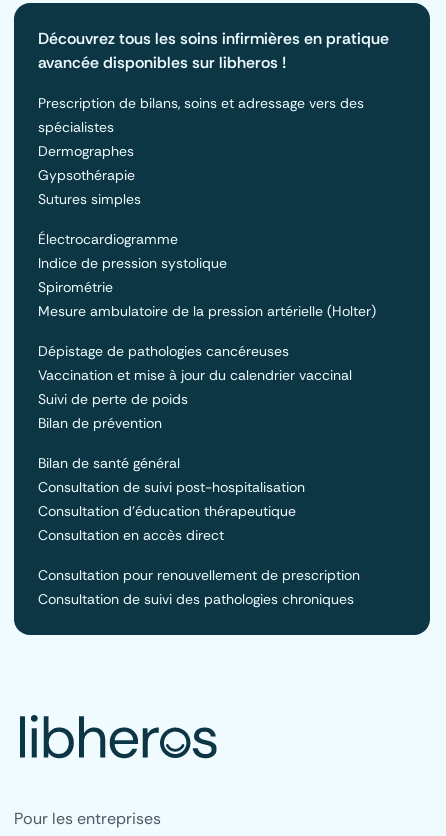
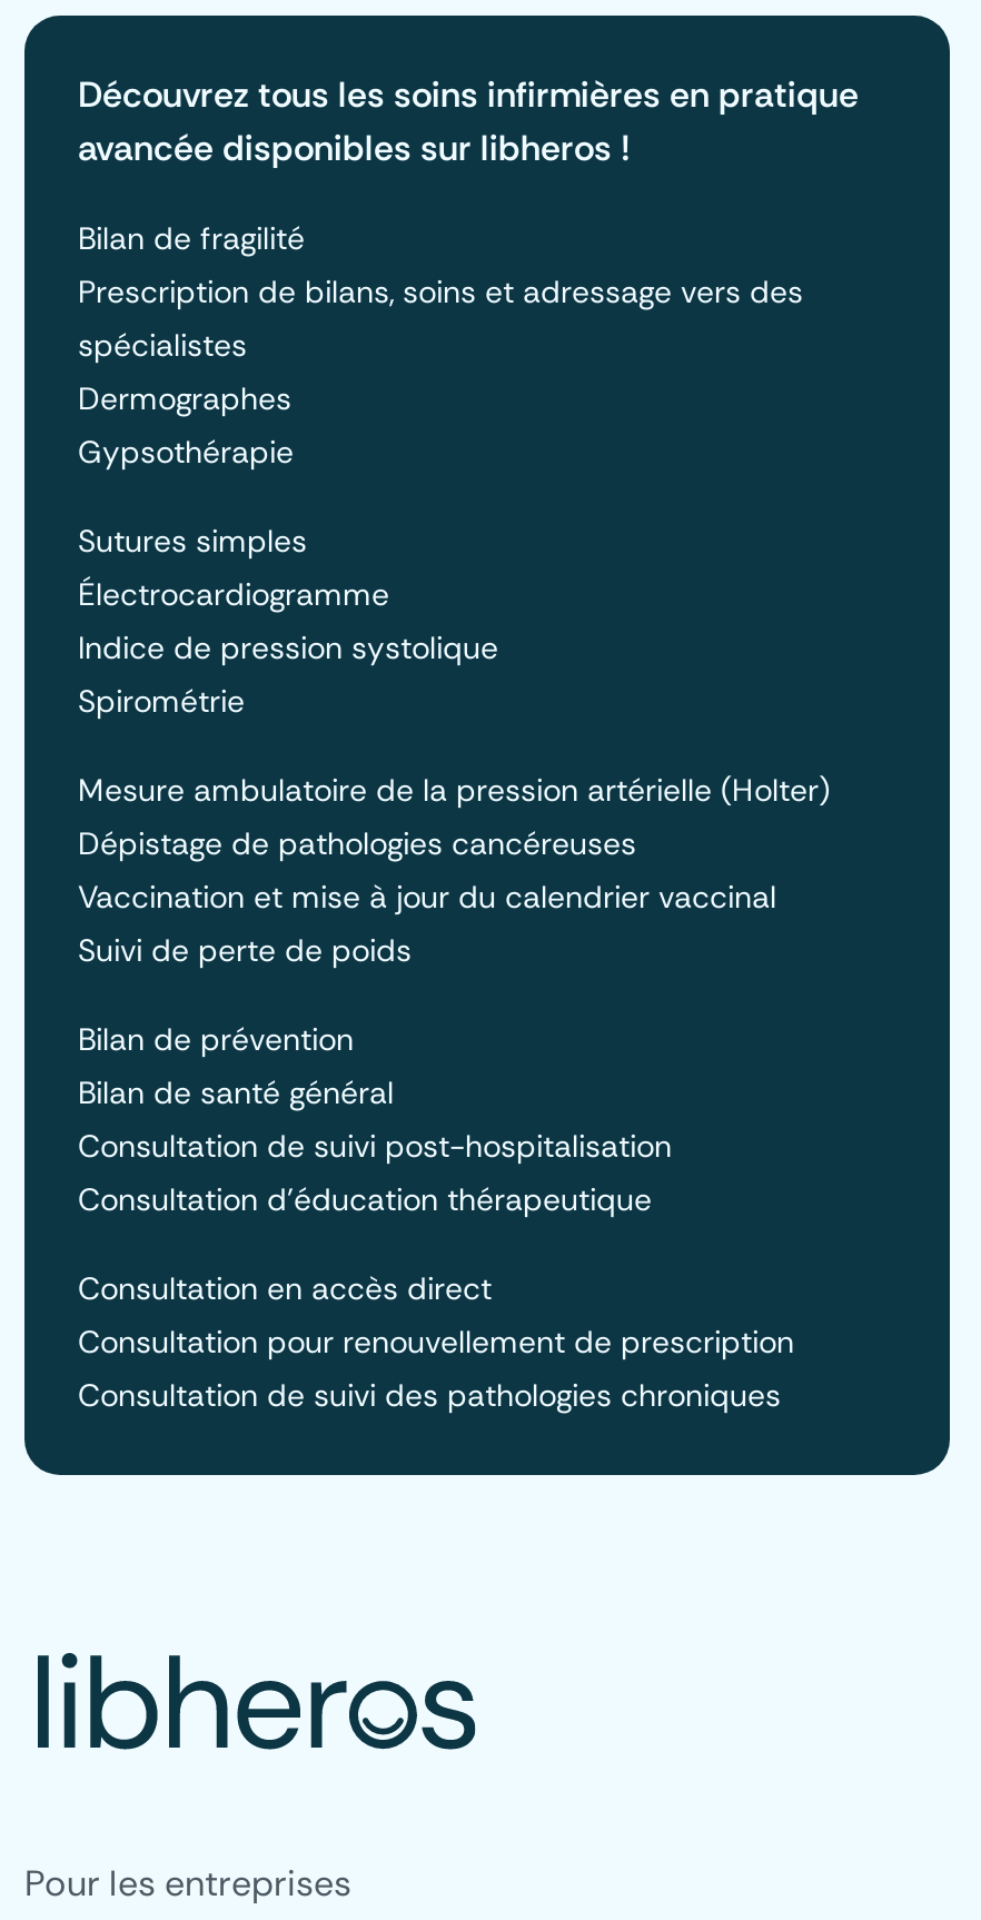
none -> [78,217,305,257] Bilan de fragilité
moved [38,189,141,207] -> [78,519,307,560]: Sutures simples
moved [38,301,376,319] -> [78,769,830,809]: Mesure ambulatoire de la pression artérielle (Holter)
moved [38,413,162,431] -> [78,1018,354,1058]: Bilan de prévention
moved [38,525,224,543] -> [78,1267,492,1307]: Consultation en accès direct

